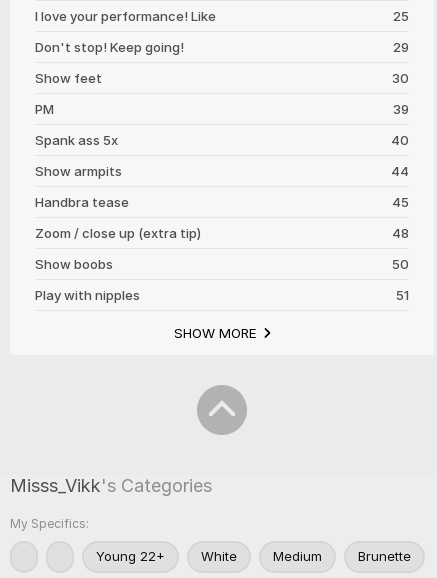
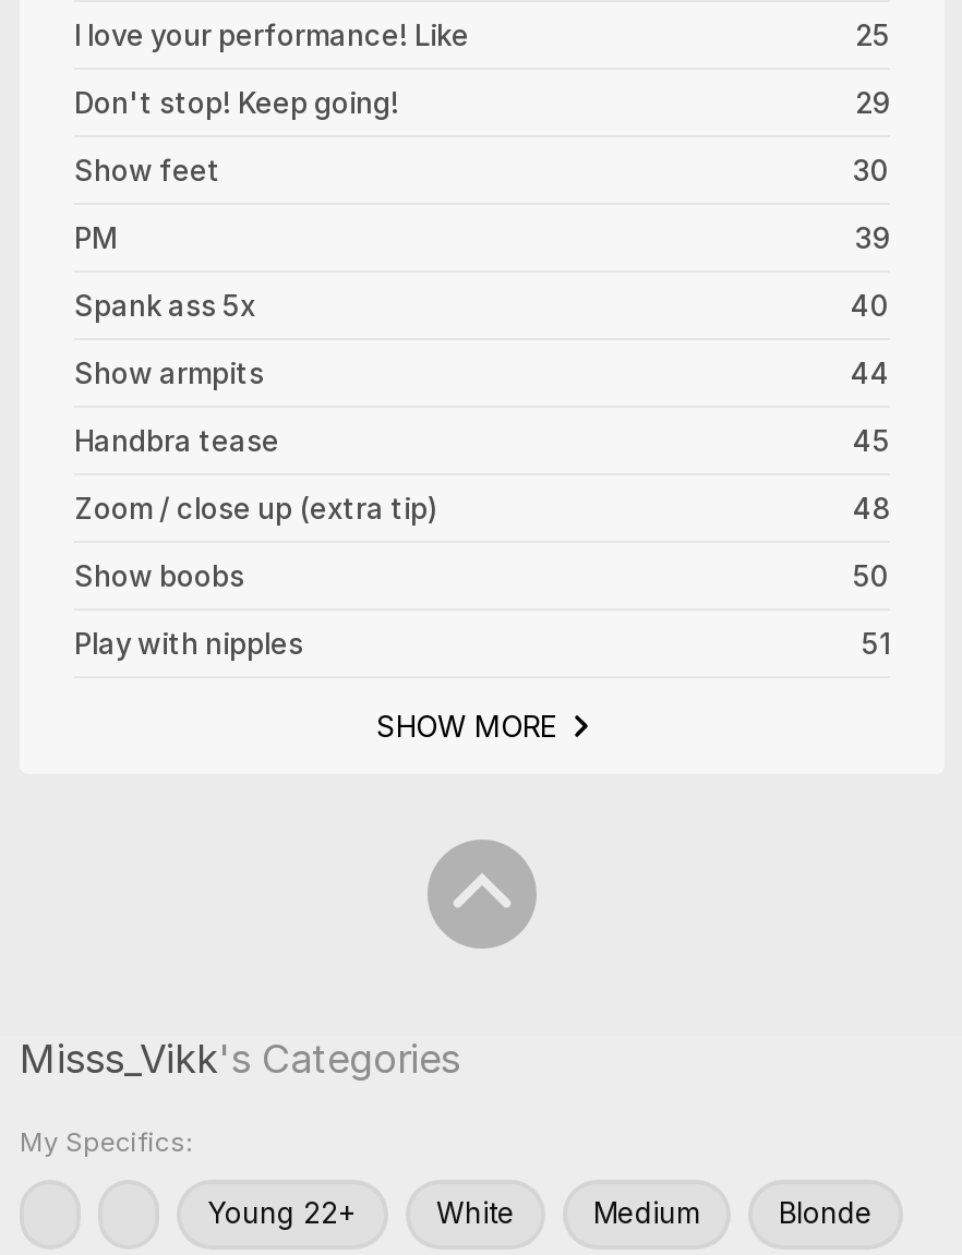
[358,548,411,564] Brunette -> [779,1196,873,1231] Blonde

